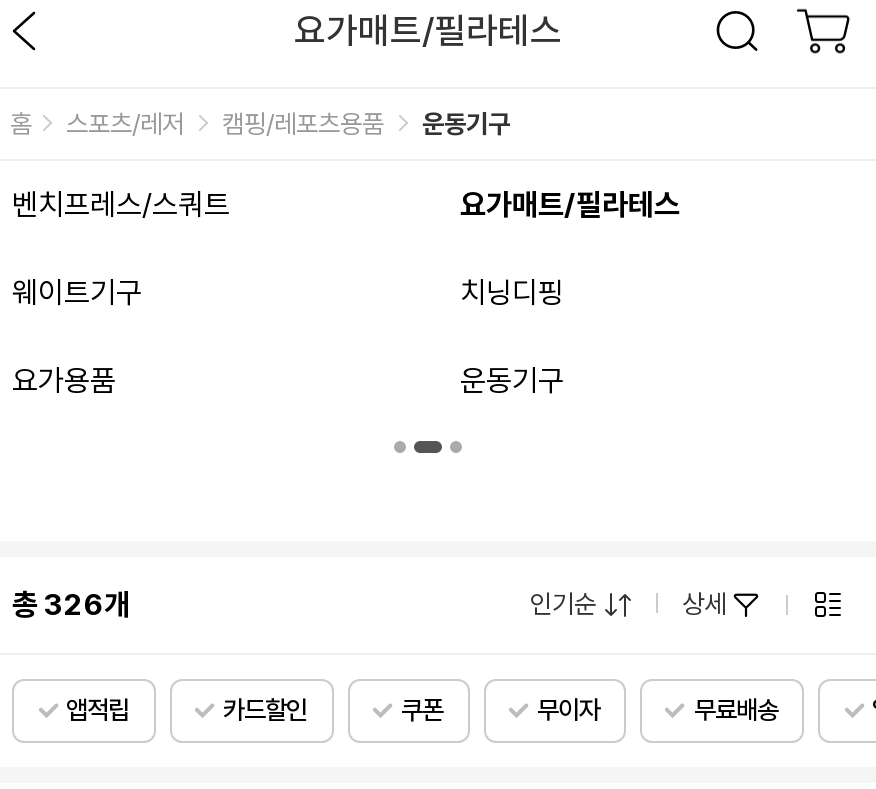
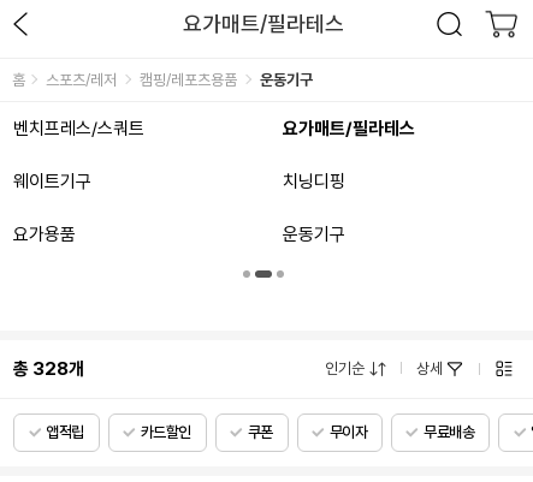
[12,587,130,623] 총 326개 -> [13,358,84,380] 총 328개

